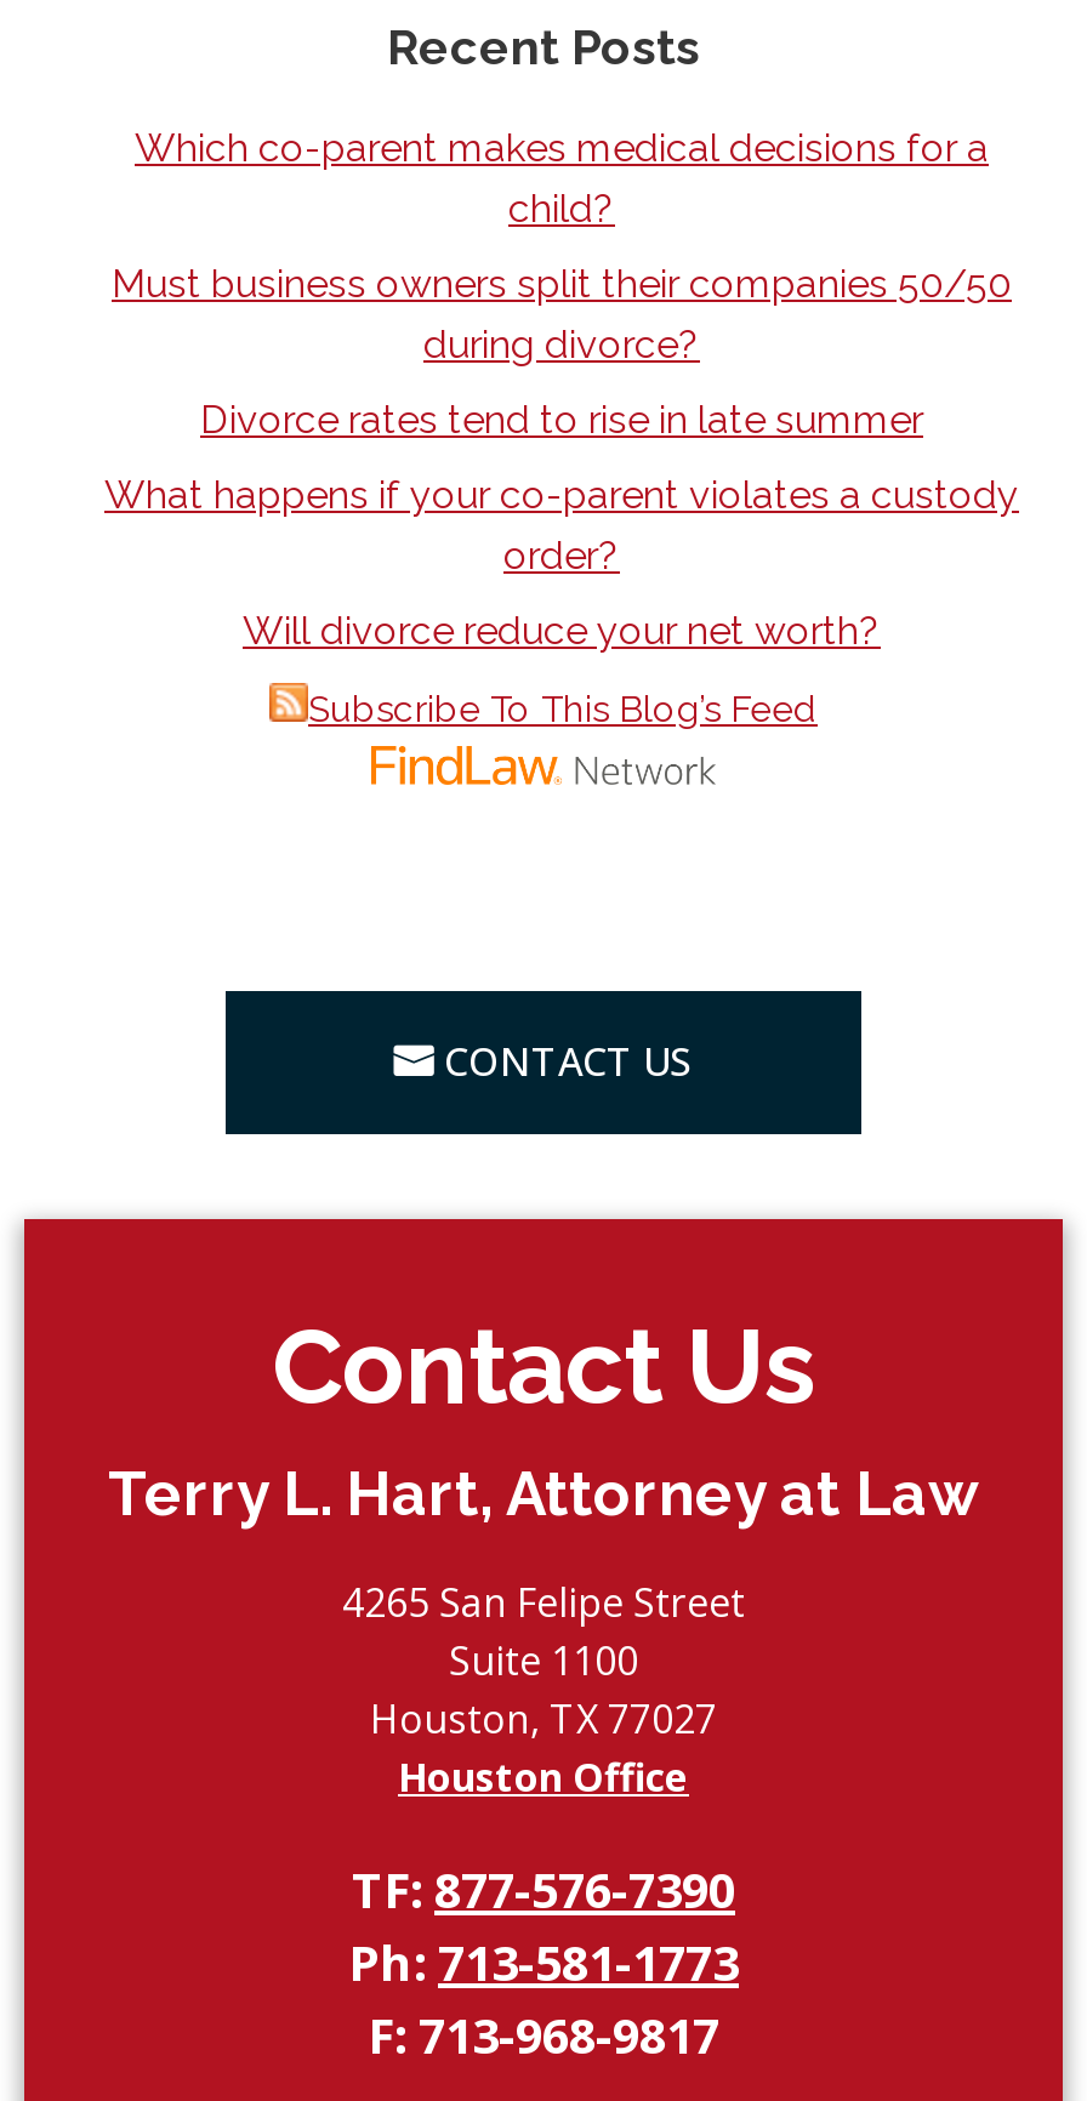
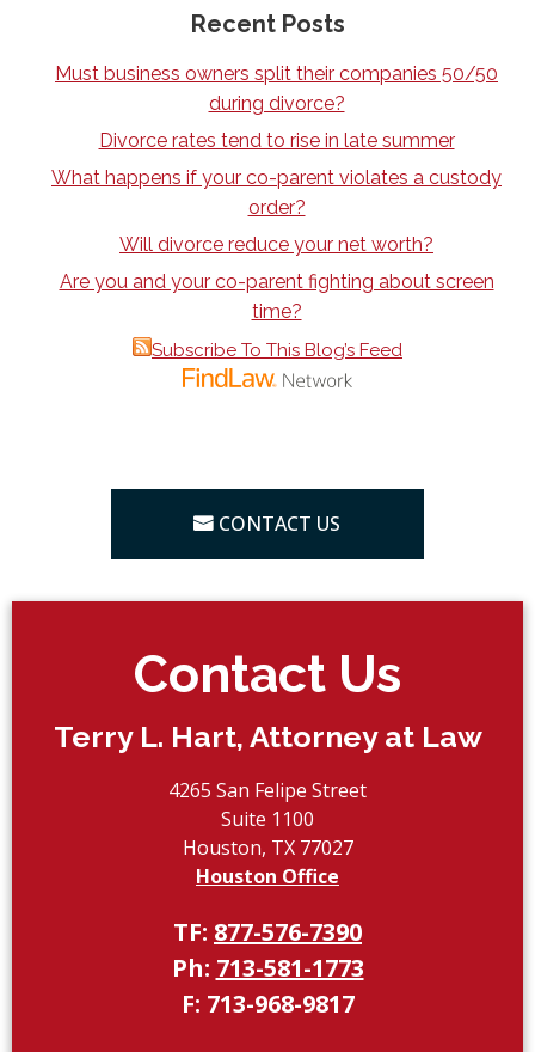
[135,125,989,232] Which co-parent makes medical decisions for a | child? -> none
moved [104,261,1019,654] -> [51,62,502,256]: Must business owners split their companies 50/50 | during divorce? | Divorce rates tend to rise in late summer | What happens if your co-parent violates a custody | order? | Will divorce reduce your net worth?
none -> [59,270,494,323] Are you and your co-parent fighting about screen | time?

